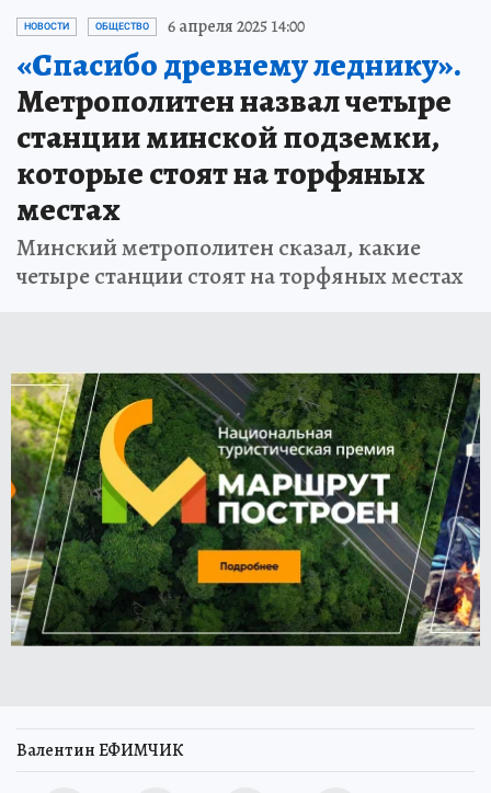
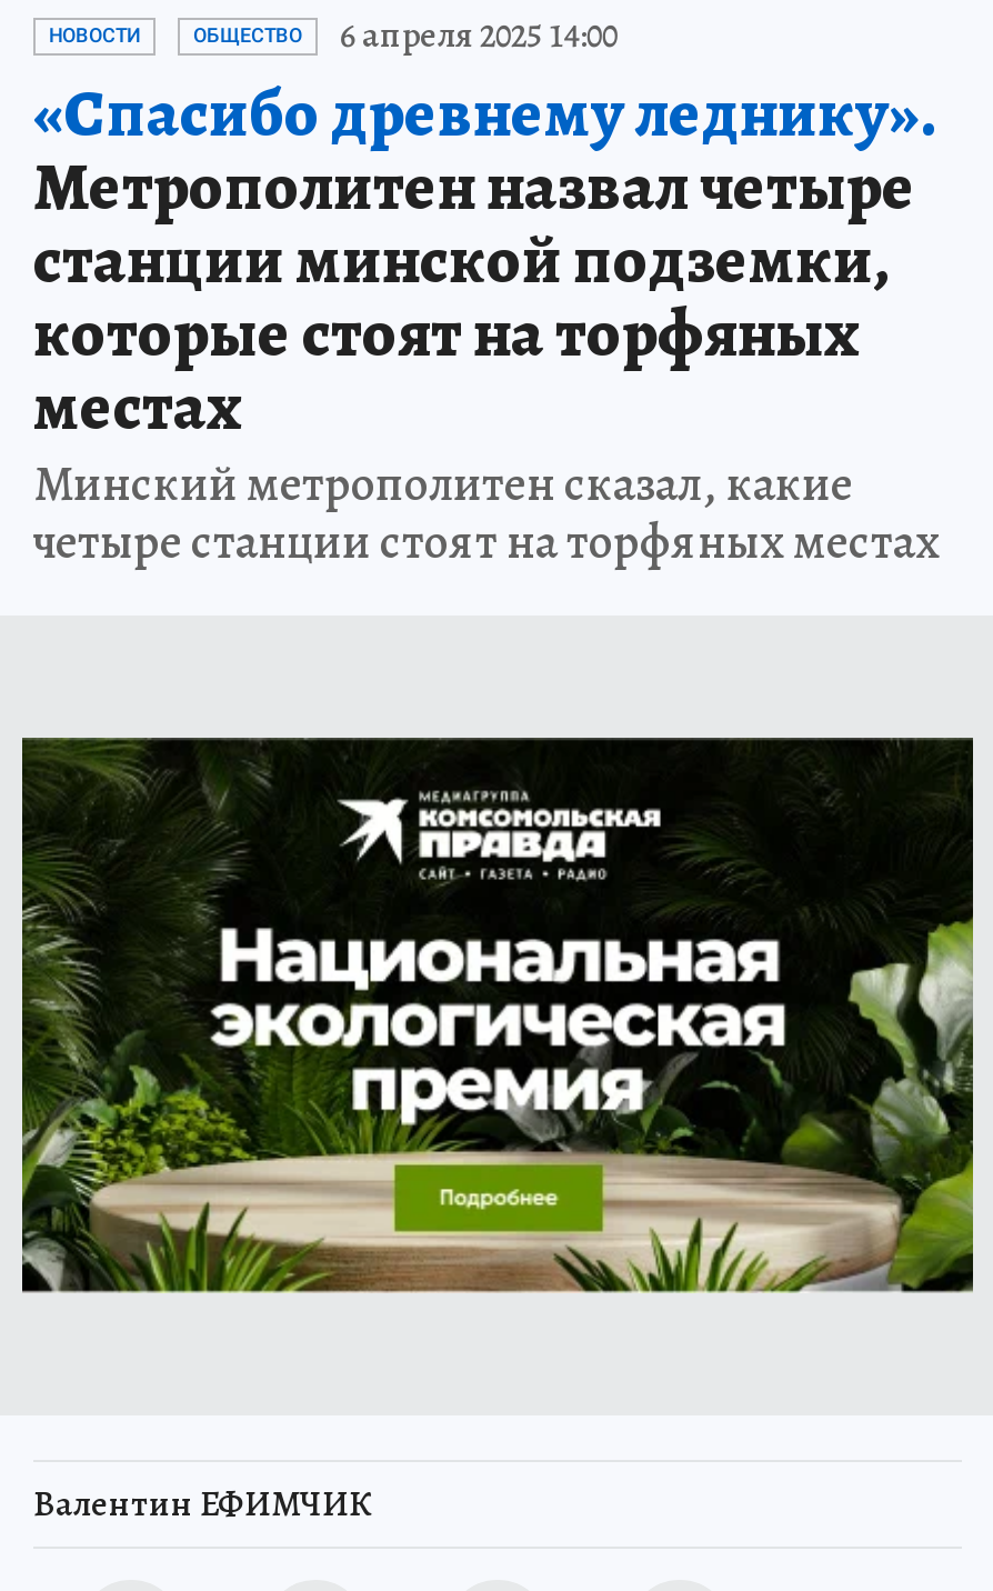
[10,372,481,647] [image] -> [20,736,975,1293] [image]

